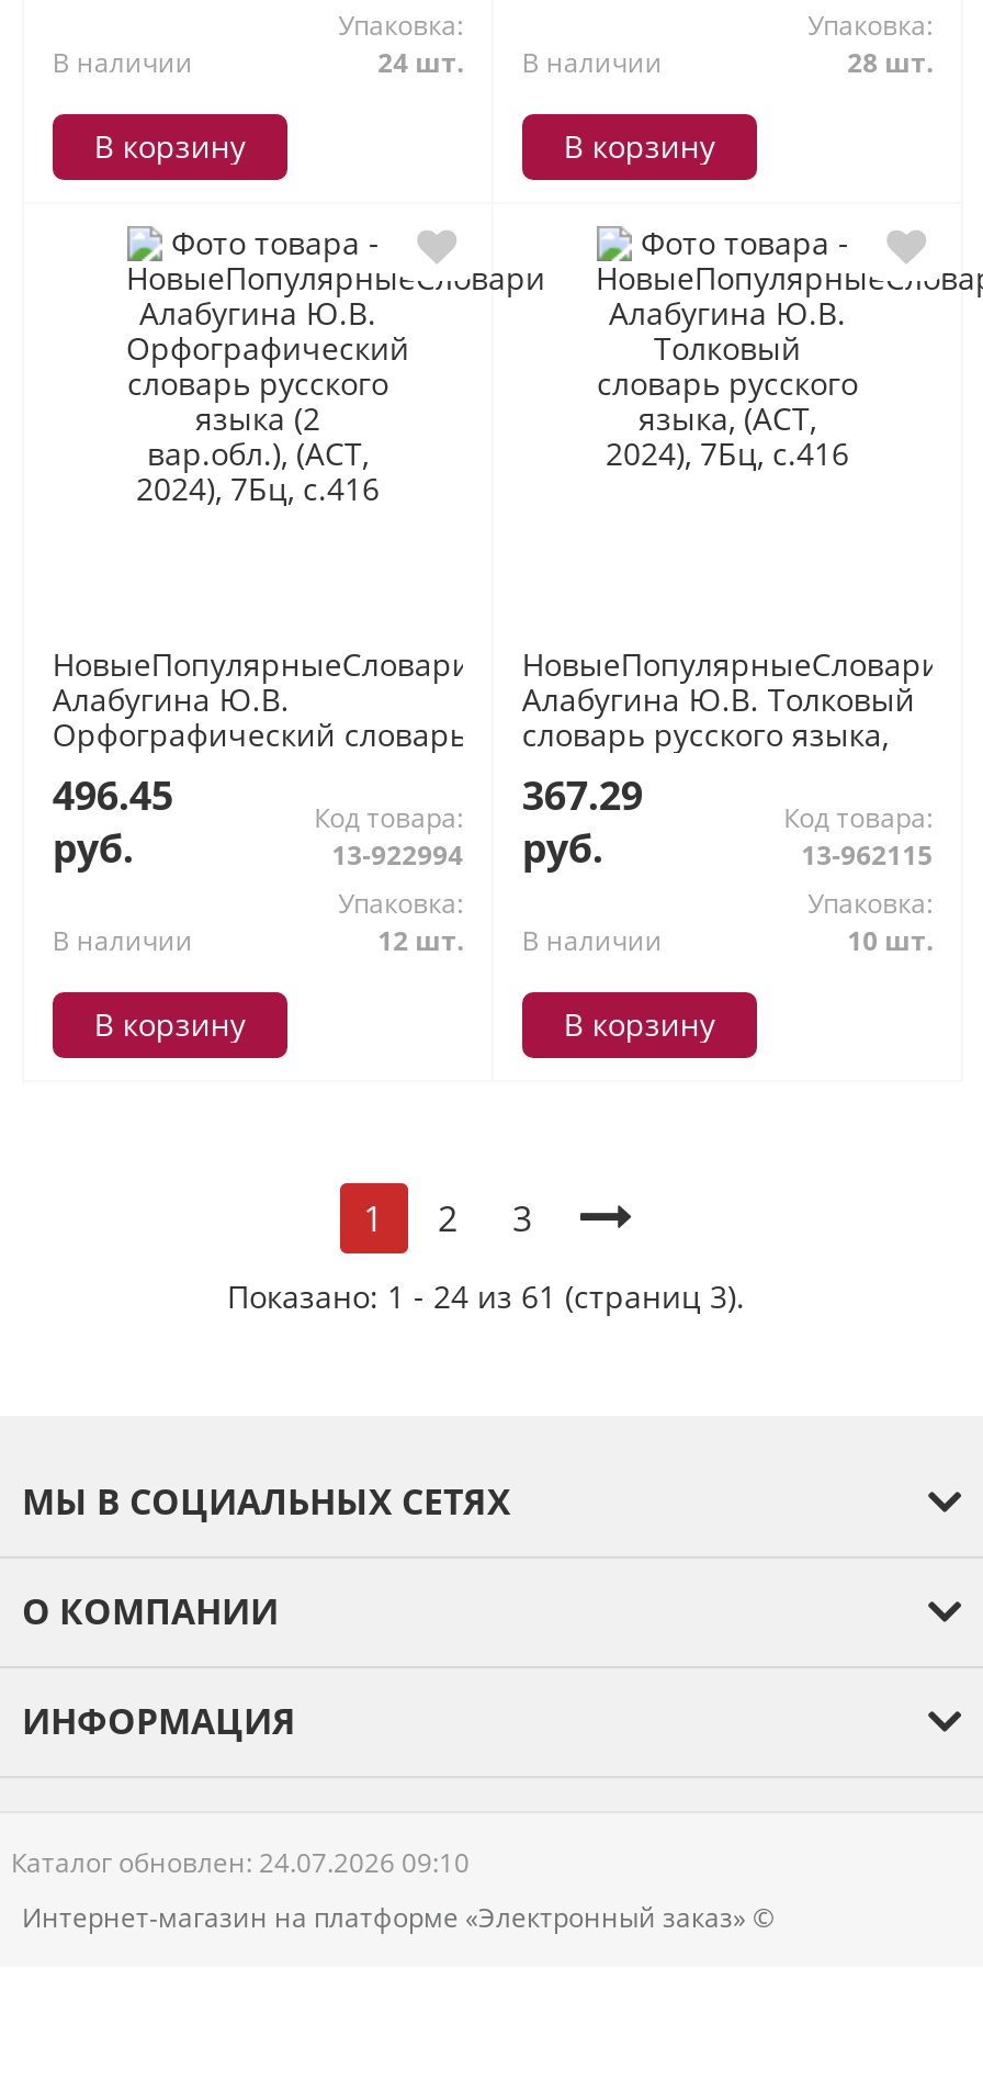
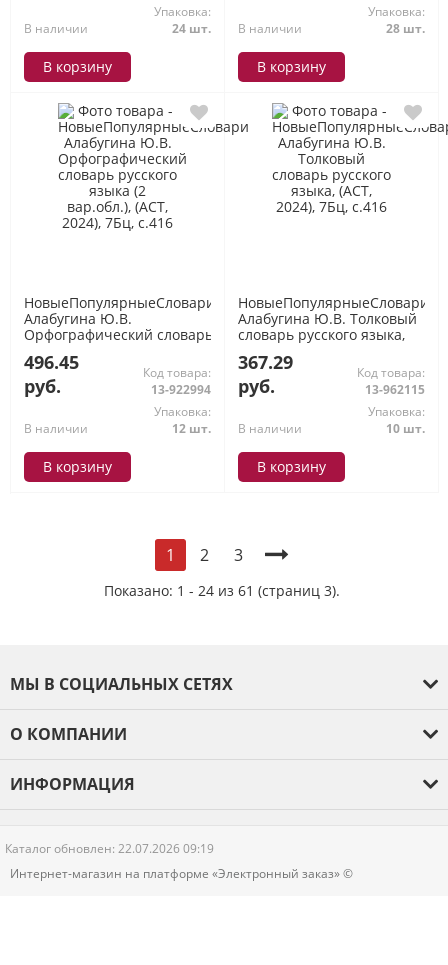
[11,1844,470,1882] Каталог обновлен: 24.07.2026 09:10 -> [5,840,214,857] Каталог обновлен: 22.07.2026 09:19

